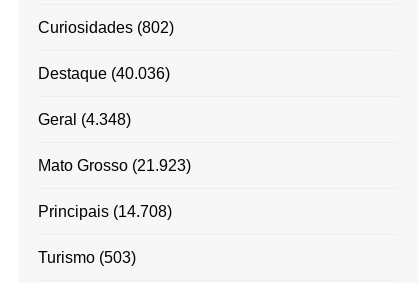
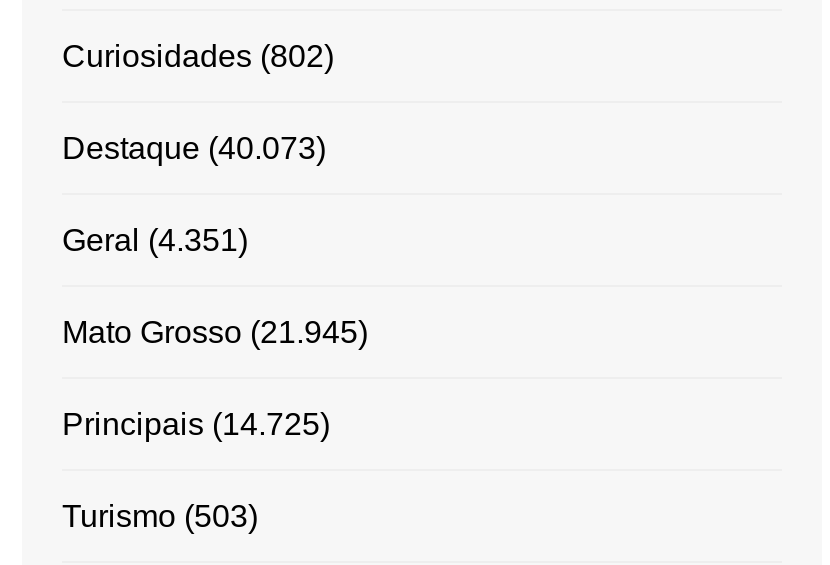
[38,65,170,82] Destaque (40.036) -> [62,131,326,165] Destaque (40.073)
[38,111,131,128] Geral (4.348) -> [62,223,248,257] Geral (4.351)
[38,157,191,174] Mato Grosso (21.923) -> [62,315,368,349] Mato Grosso (21.945)
[38,203,172,220] Principais (14.708) -> [62,407,330,441] Principais (14.725)

